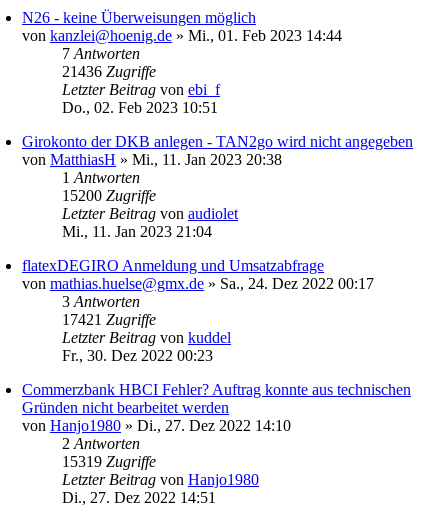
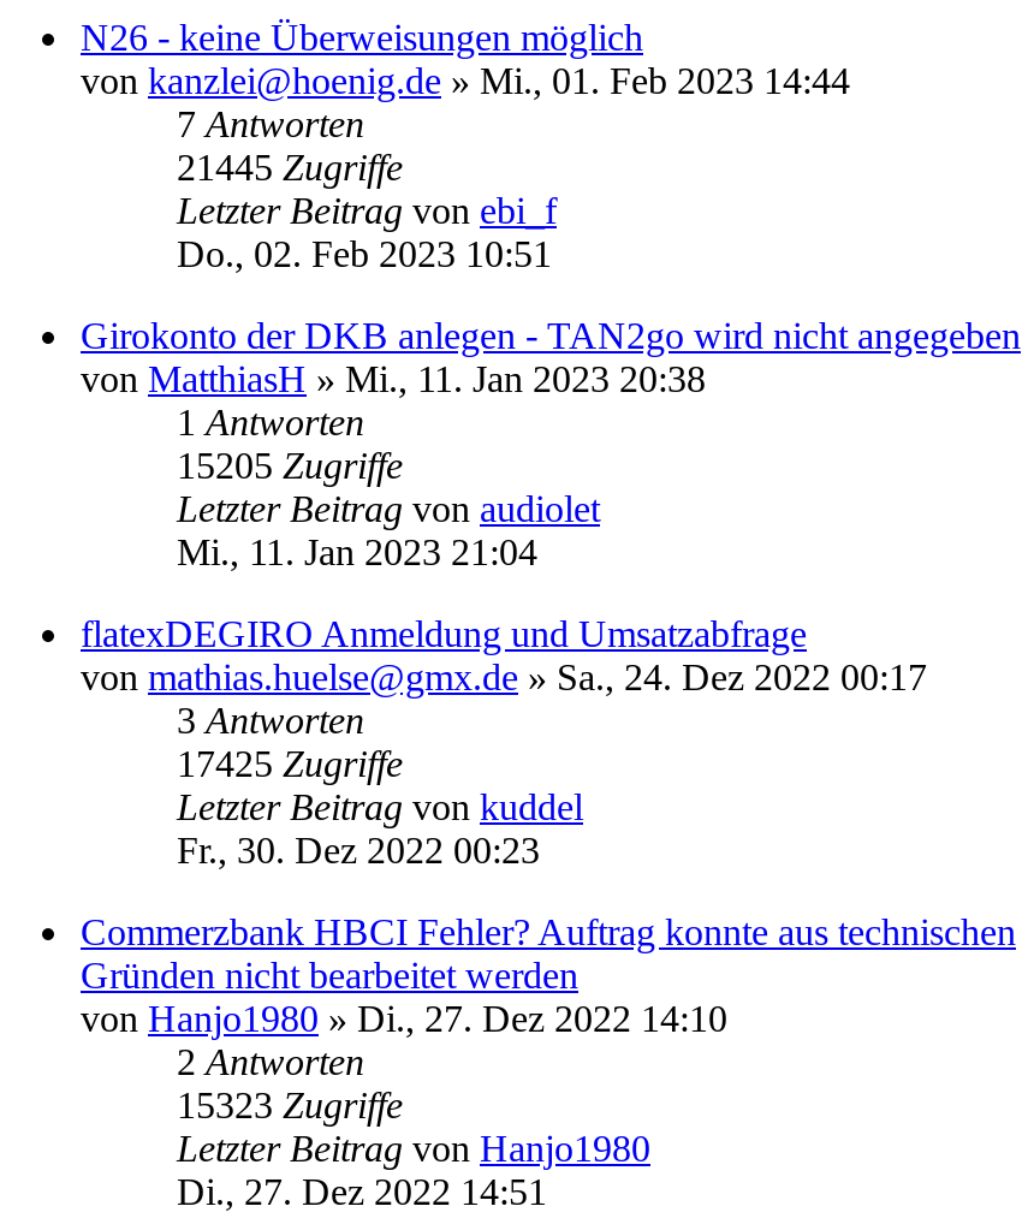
[62,63,156,80] 21436 Zugriffe -> [177,146,403,187] 21445 Zugriffe
[62,187,156,204] 15200 Zugriffe -> [177,445,403,486] 15205 Zugriffe
[62,311,156,328] 17421 Zugriffe -> [177,743,403,784] 17425 Zugriffe
[62,453,156,470] 15319 Zugriffe -> [177,1084,403,1125] 15323 Zugriffe

